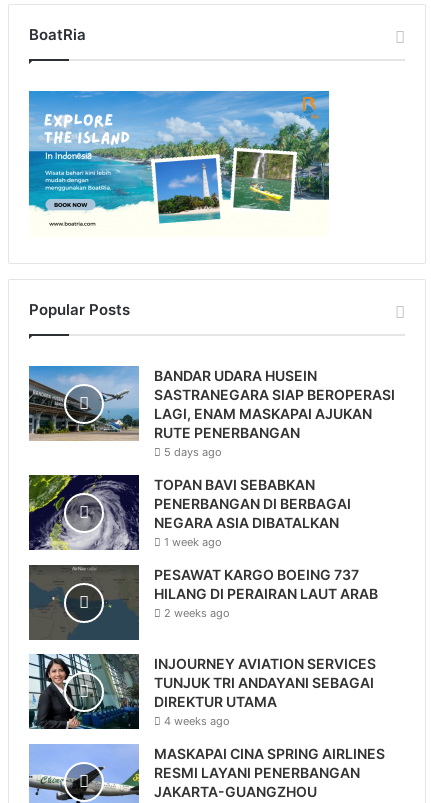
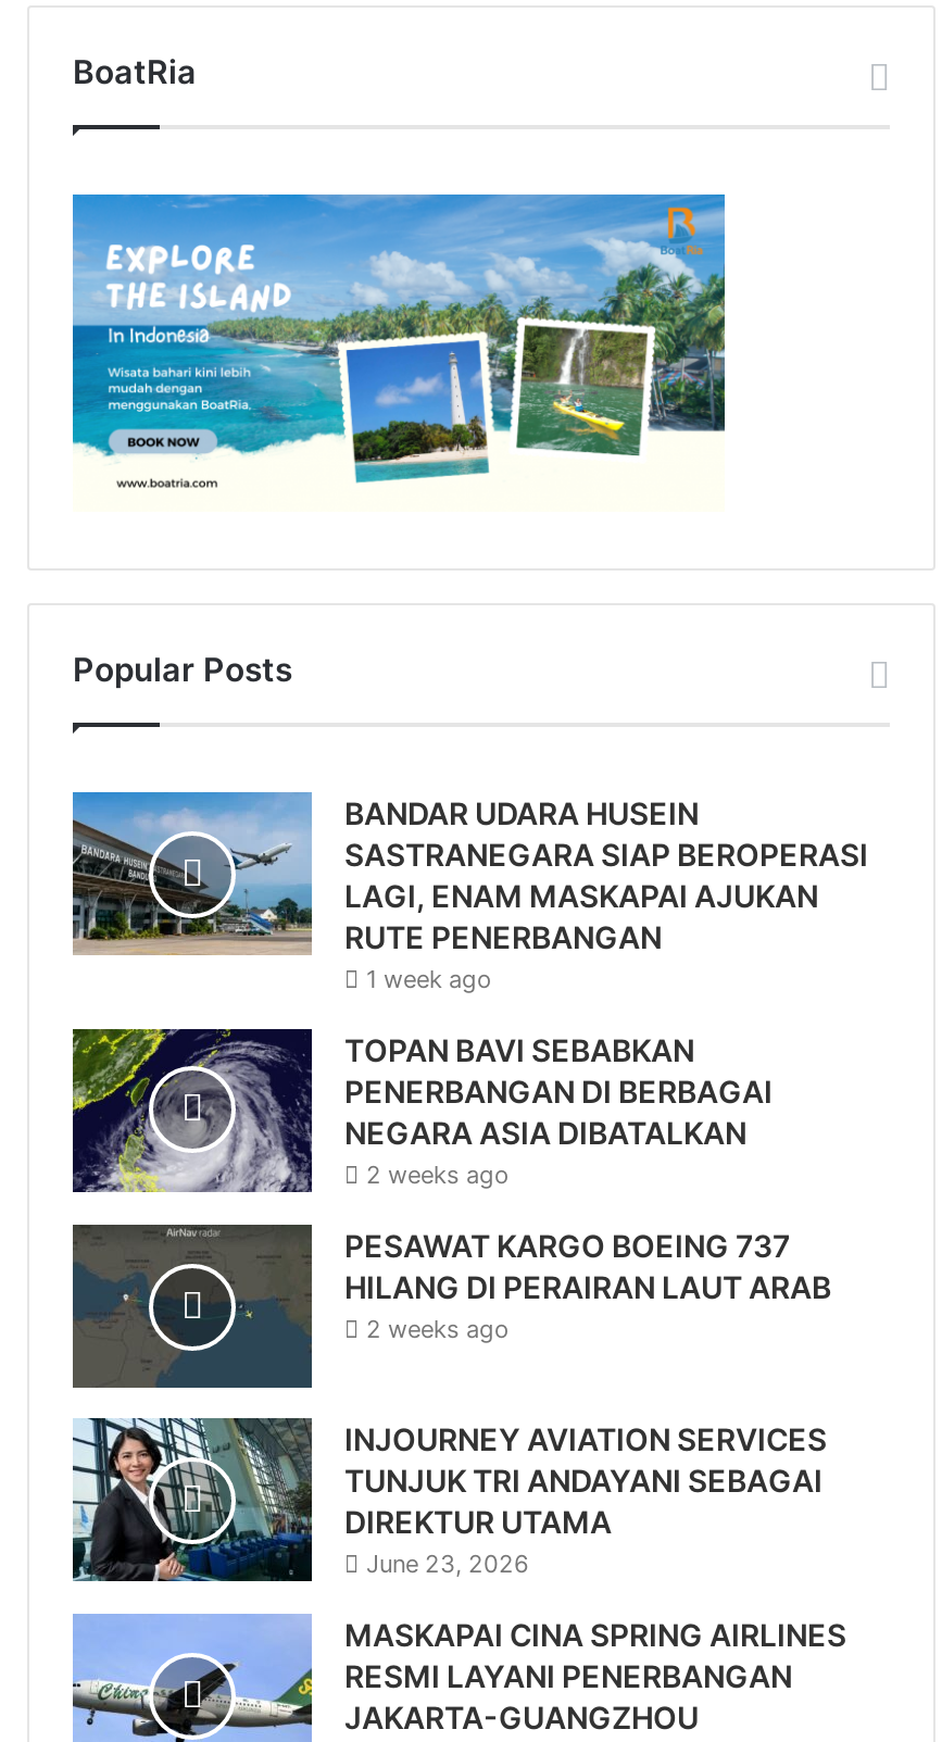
[164,445,222,459] 5 days ago -> [366,964,492,995] 1 week ago
[164,535,222,549] 1 week ago -> [366,1160,510,1190] 2 weeks ago
[164,714,230,728] 4 weeks ago -> [366,1549,529,1579] June 23, 2026

